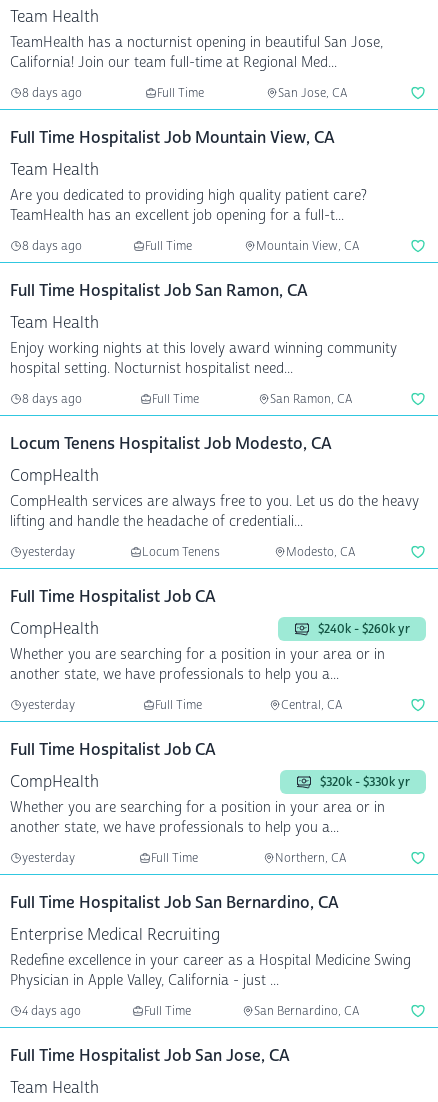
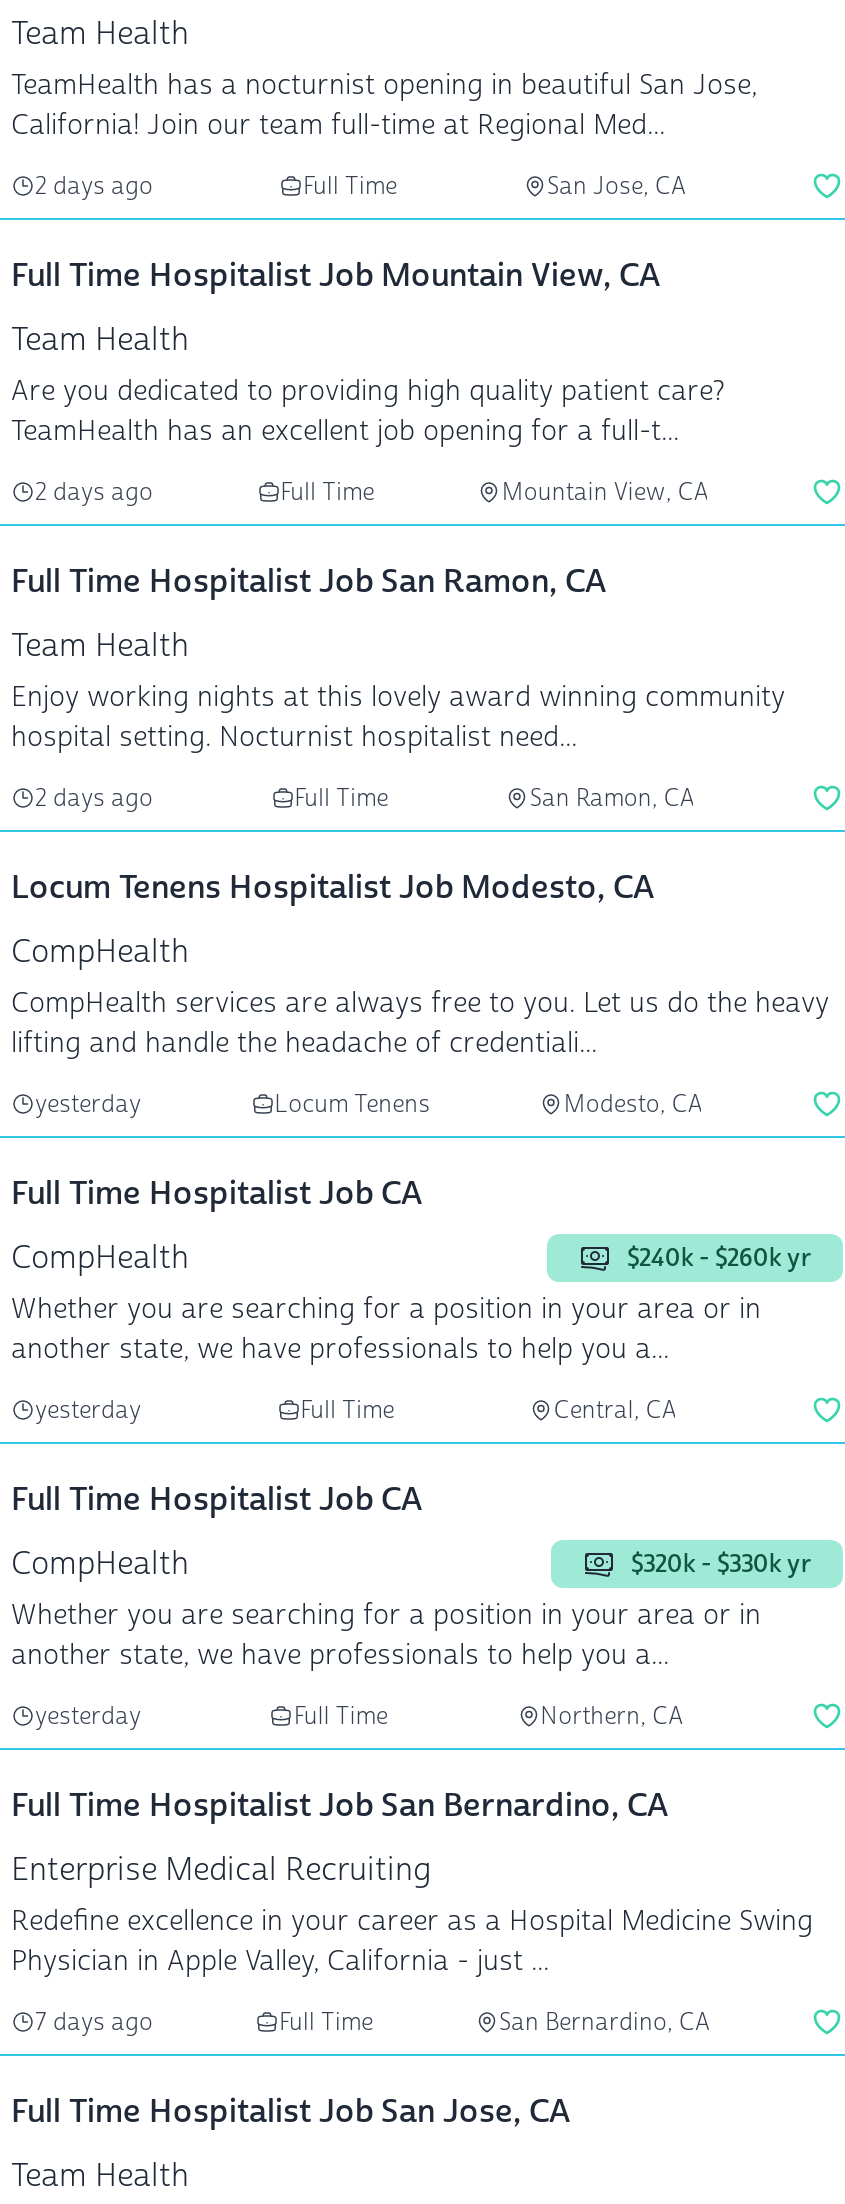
[22,85,82,101] 8 days ago -> [35,170,153,202] 2 days ago
[22,238,82,254] 8 days ago -> [35,476,153,508] 2 days ago
[22,391,82,407] 8 days ago -> [35,782,153,814] 2 days ago
[22,1003,81,1019] 4 days ago -> [35,2006,153,2038] 7 days ago

